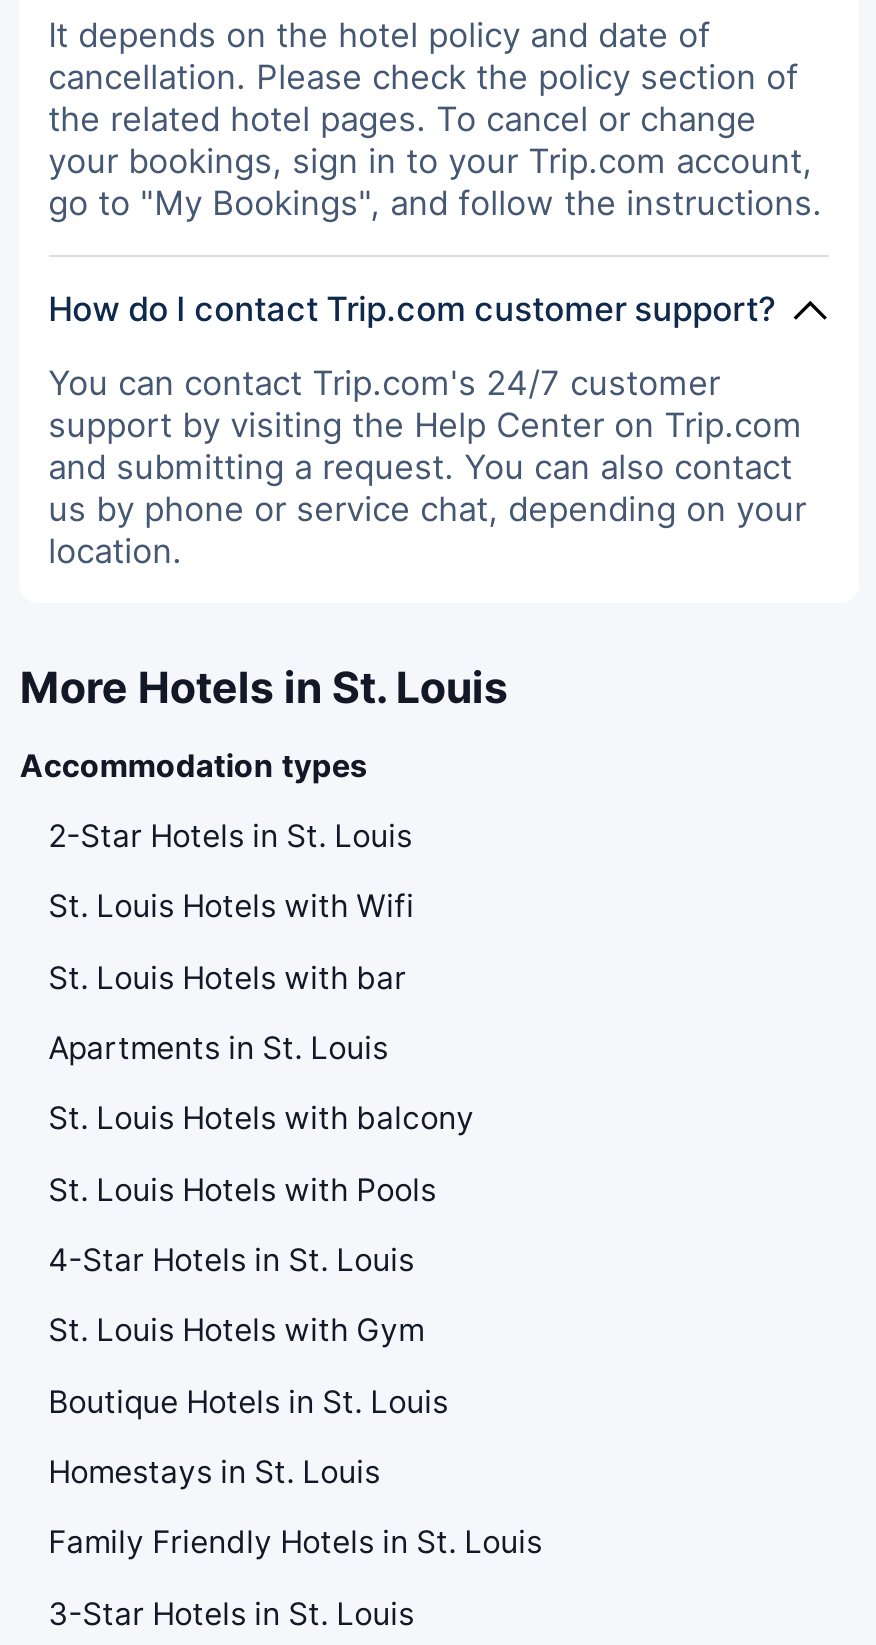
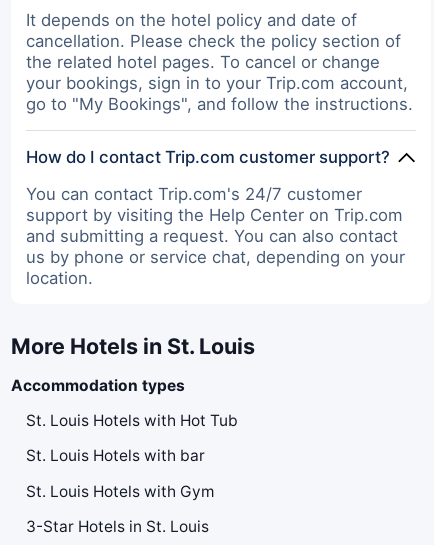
[48,817,414,926] 2-Star Hotels in St. Louis | St. Louis Hotels with Wifi -> [26,411,238,430] St. Louis Hotels with Hot Tub
[48,1029,474,1279] Apartments in St. Louis | St. Louis Hotels with balcony | St. Louis Hotels with Pools | 4-Star Hotels in St. Louis -> none
[48,1382,542,1562] Boutique Hotels in St. Louis | Homestays in St. Louis | Family Friendly Hotels in St. Louis -> none

